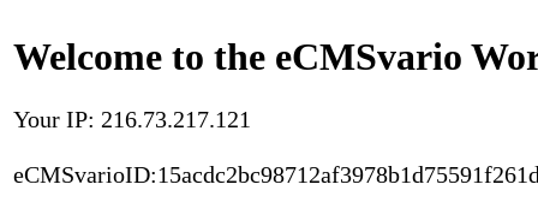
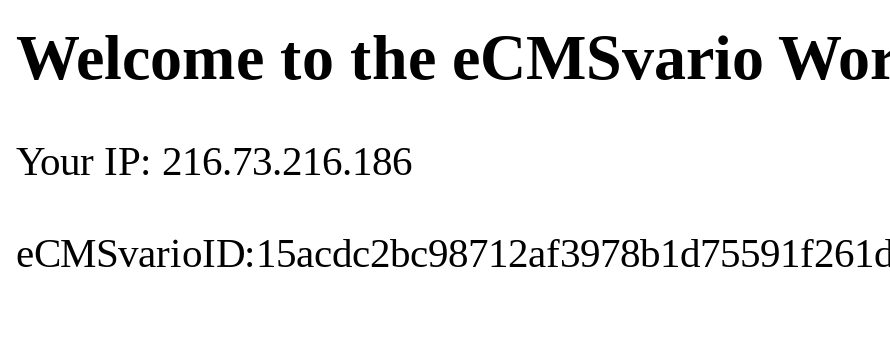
[13,106,251,132] Your IP: 216.73.217.121 -> [16,139,412,183] Your IP: 216.73.216.186

